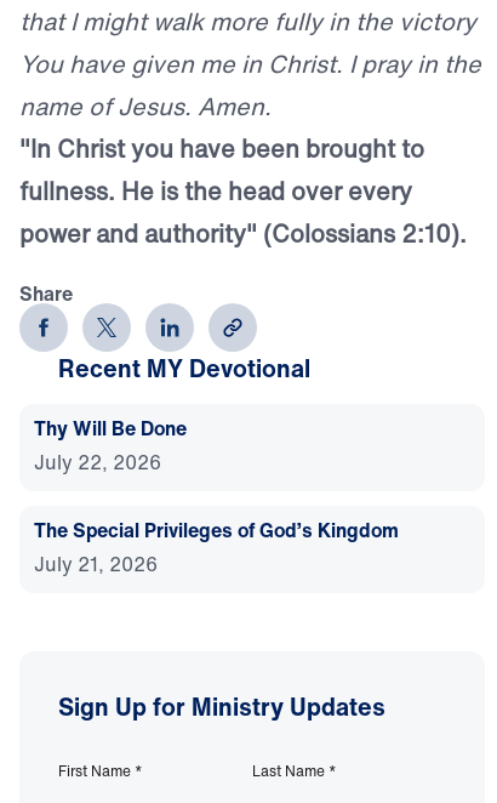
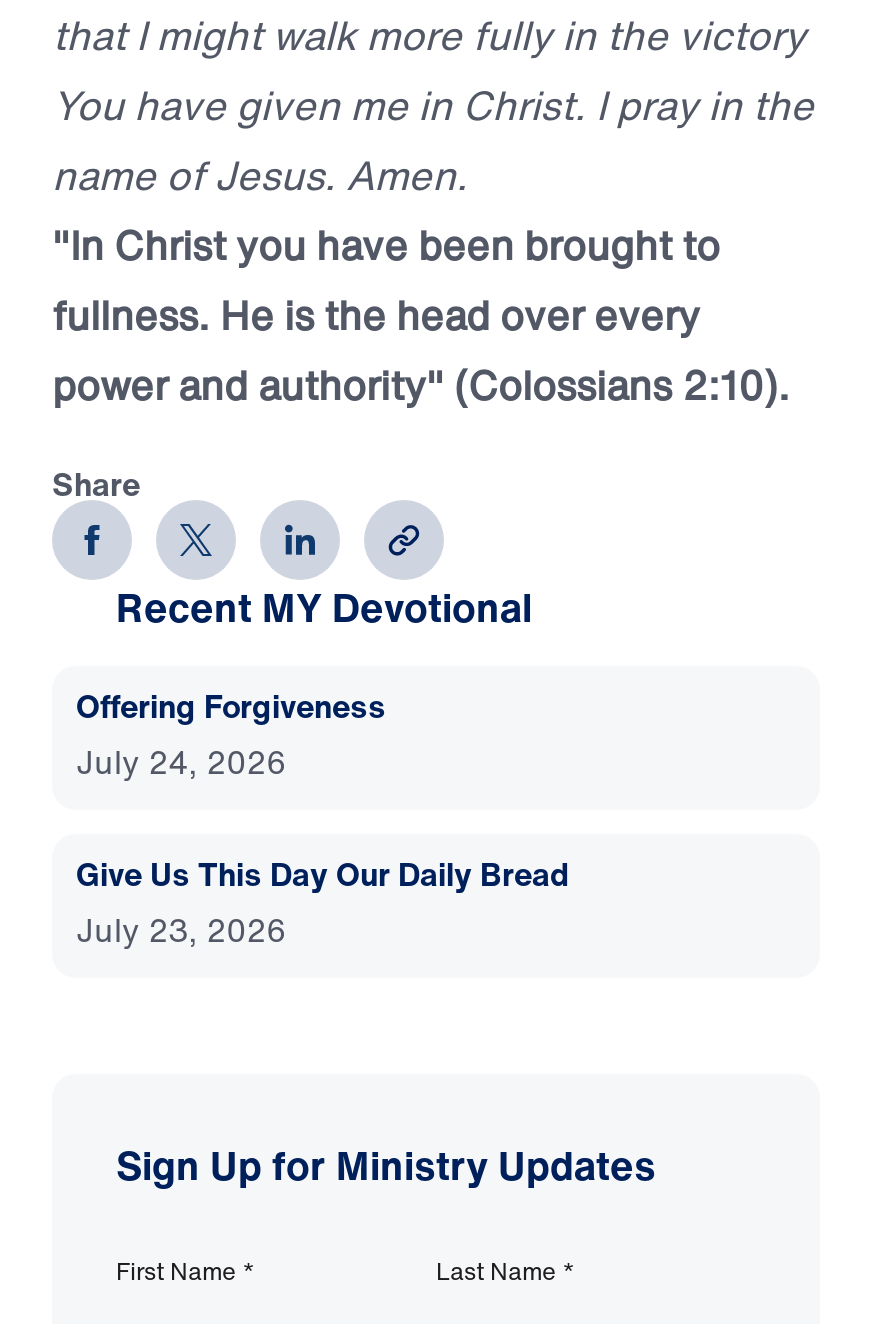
[34,413,187,476] Thy Will Be Done | July 22, 2026 -> [76,682,386,786] Offering Forgiveness | July 24, 2026
[34,515,399,578] The Special Privileges of God’s Kingdom | July 21, 2026 -> [76,850,570,954] Give Us This Day Our Daily Bread | July 23, 2026

